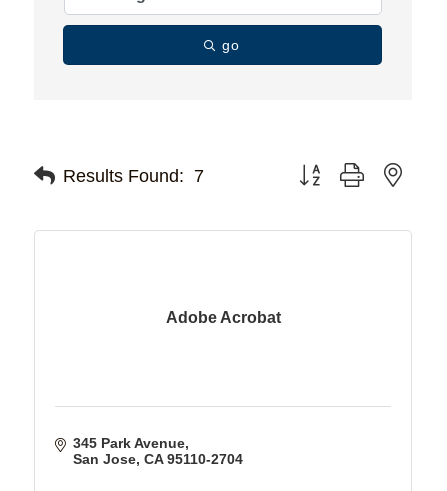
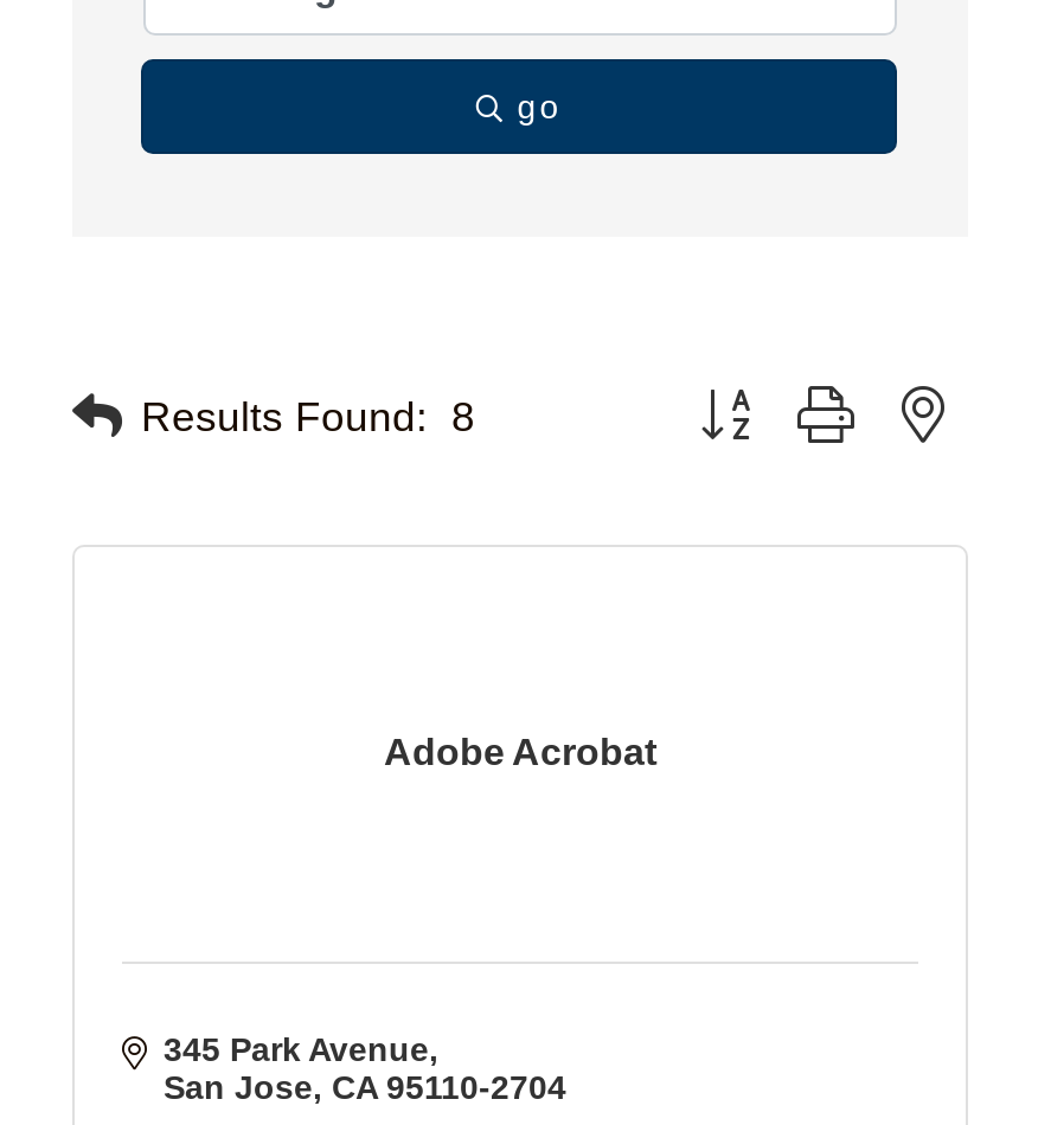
[63,166,204,186] Results Found: 7 -> [141,393,475,440] Results Found: 8

